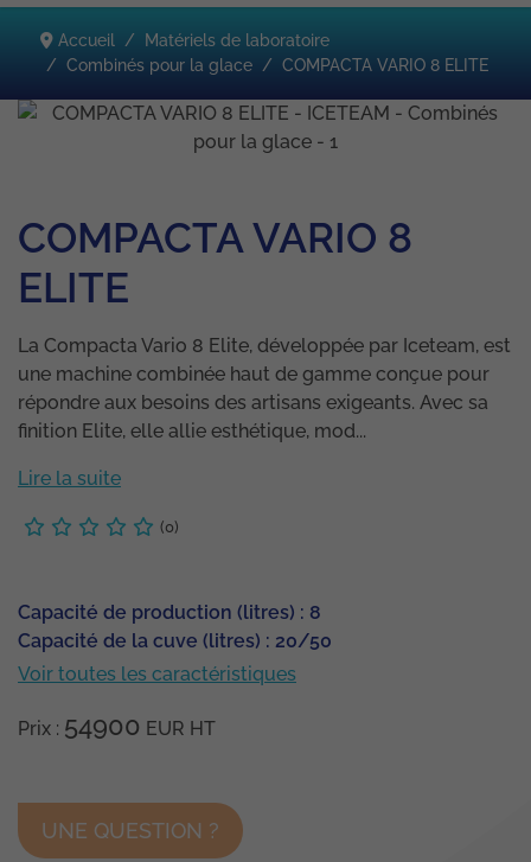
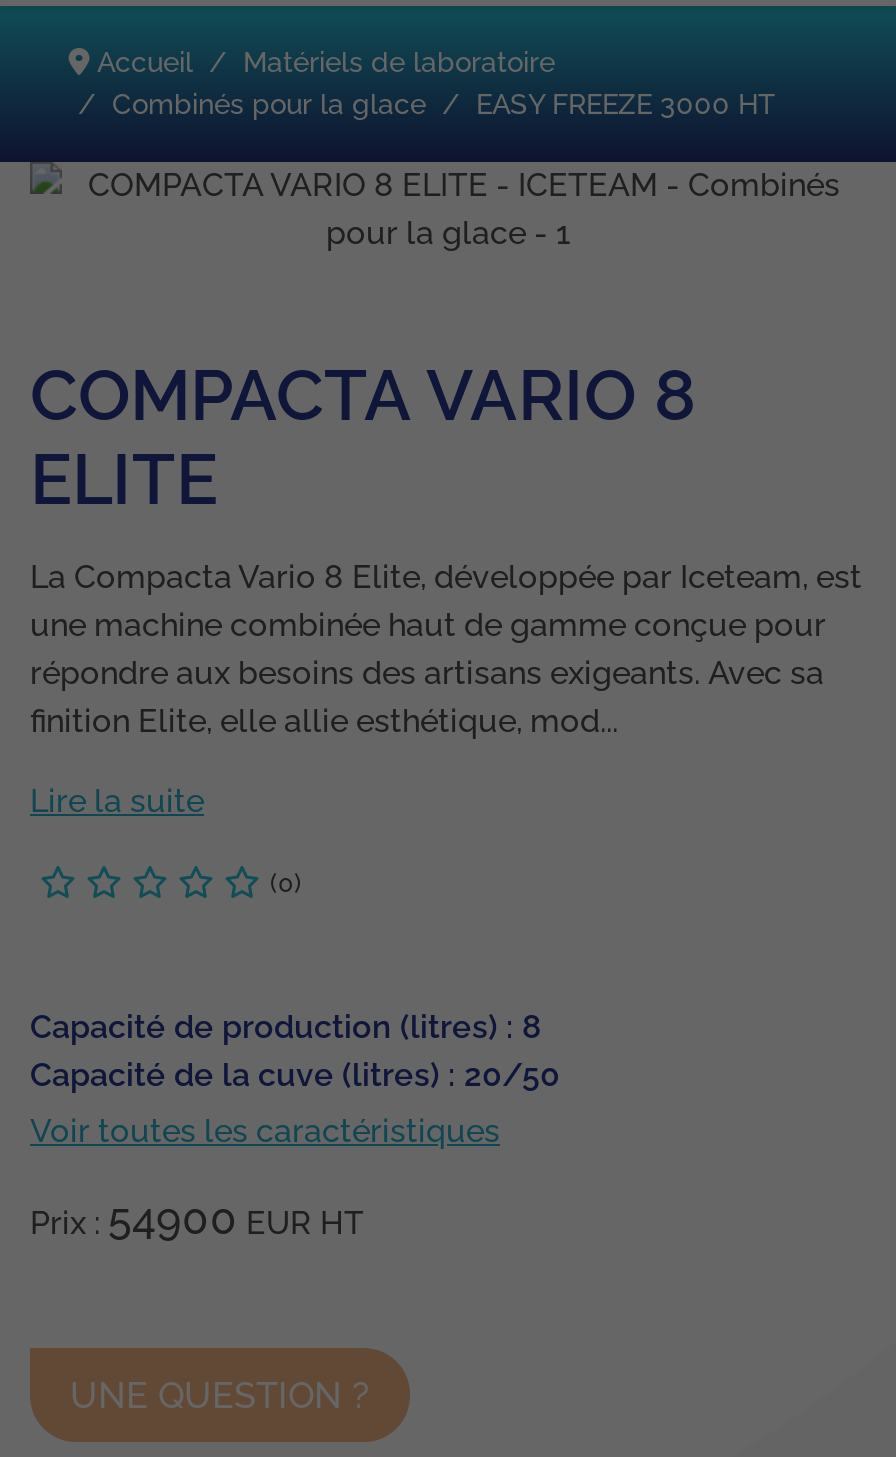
[282,56,488,75] COMPACTA VARIO 8 ELITE -> [476,88,776,120] EASY FREEZE 3000 HT

